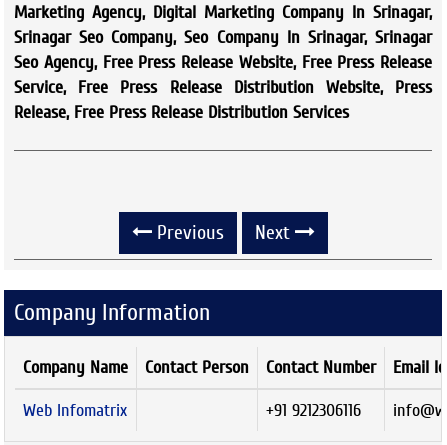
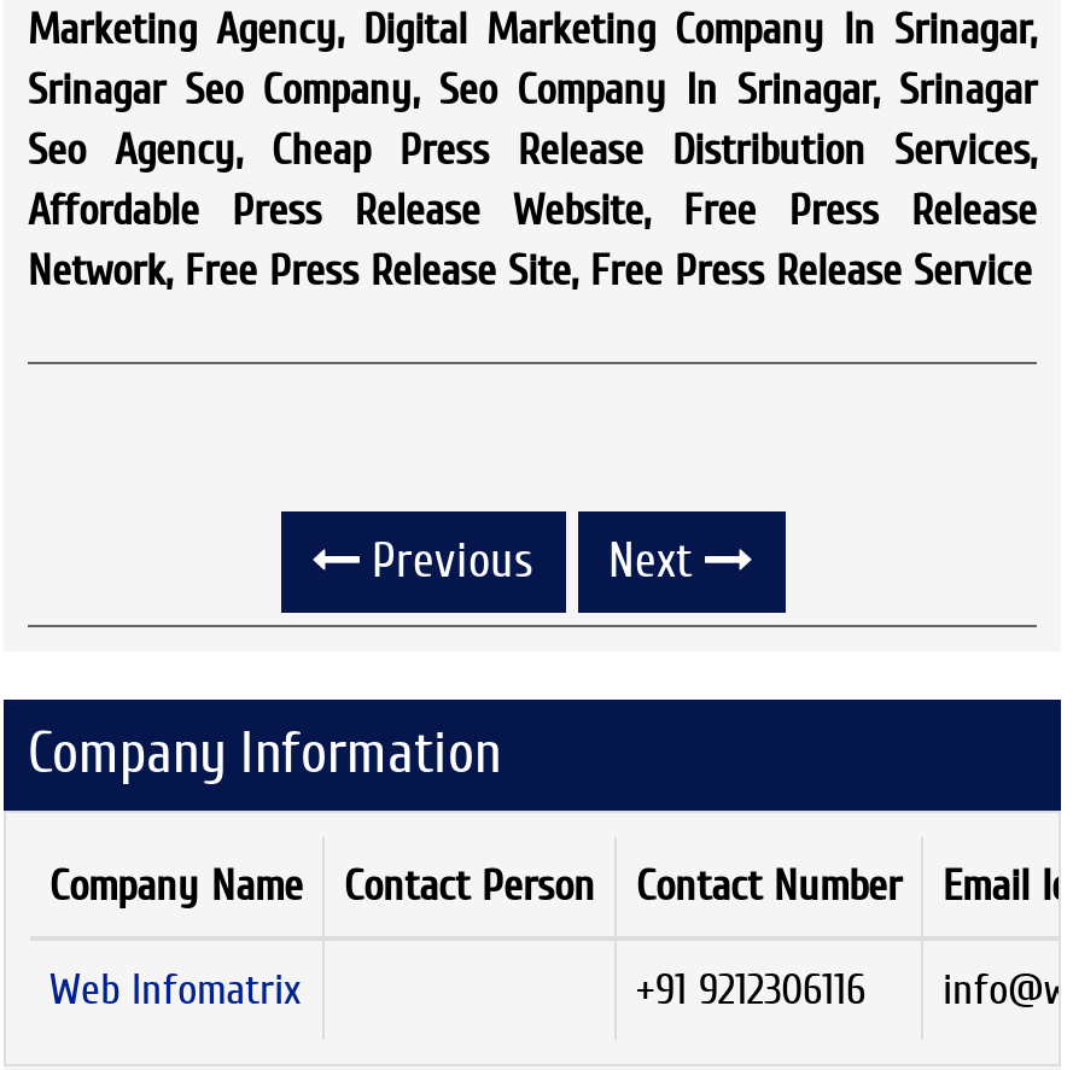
[14,52,432,123] Seo Agency, Free Press Release Website, Free Press Release | Service, Free Press Release Distribution Website, Press | Release, Free Press Release Distribution Services -> [28,125,1037,297] Seo Agency, Cheap Press Release Distribution Services, | Affordable Press Release Website, Free Press Release | Network, Free Press Release Site, Free Press Release Service

